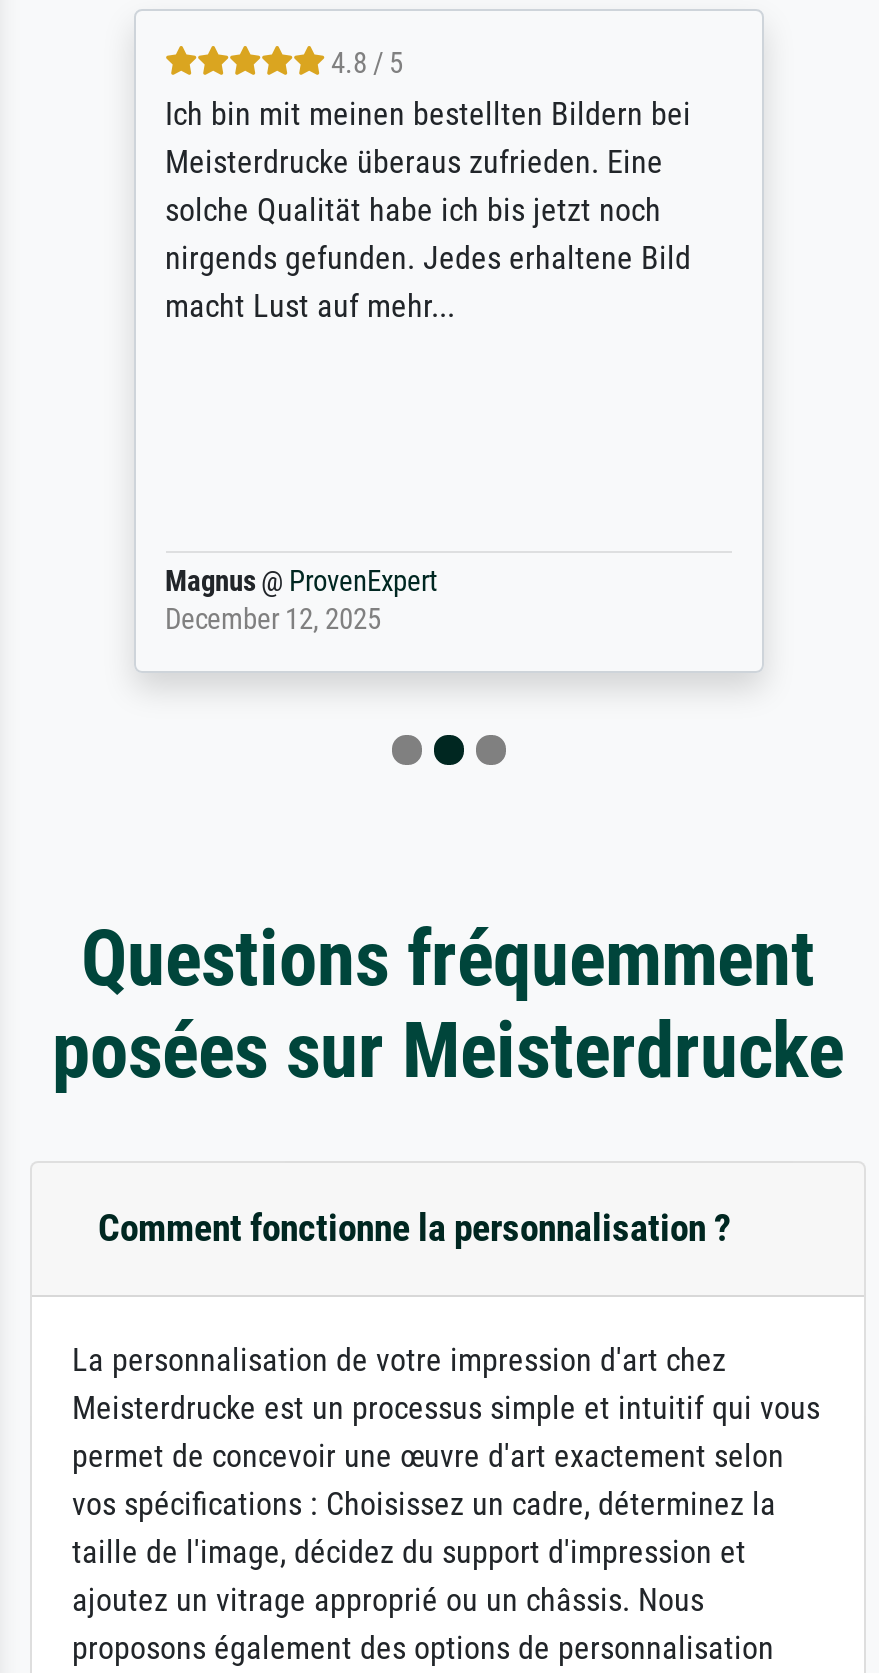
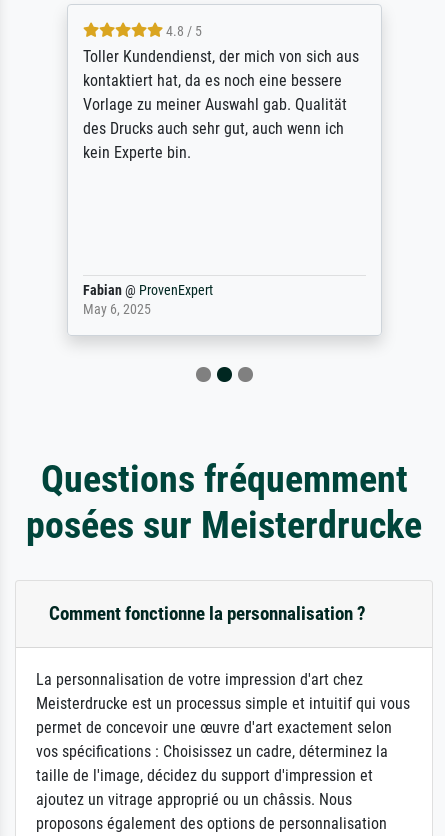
[165,95,691,325] Ich bin mit meinen bestellten Bildern bei | Meisterdrucke überaus zufrieden. Eine | solche Qualität habe ich bis jetzt noch | nirgends gefunden. Jedes erhaltene Bild | macht Lust auf mehr... -> [82,47,358,162] Toller Kundendienst, der mich von sich aus | kontaktiert hat, da es noch eine bessere | Vorlage zu meiner Auswahl gab. Qualität | des Drucks auch sehr gut, auch wenn ich | kein Experte bin.
[165,565,437,637] Magnus @ ProvenExpert | December 12, 2025 -> [82,282,212,318] Fabian @ ProvenExpert | May 6, 2025

